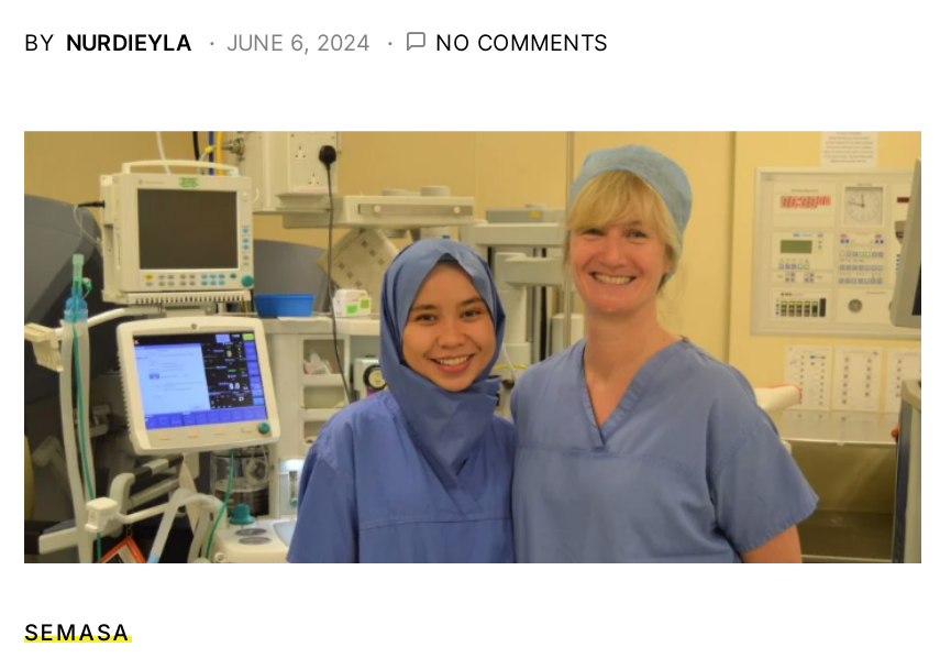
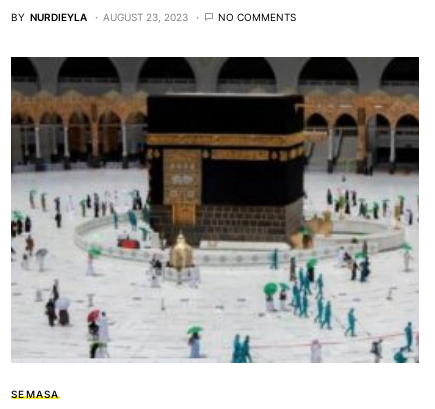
[24,28,369,54] BY NURDIEYLA JUNE 6, 2024 -> [11,11,188,23] BY NURDIEYLA AUGUST 23, 2023
[22,129,924,564] [image] -> [10,56,420,364] [image]

